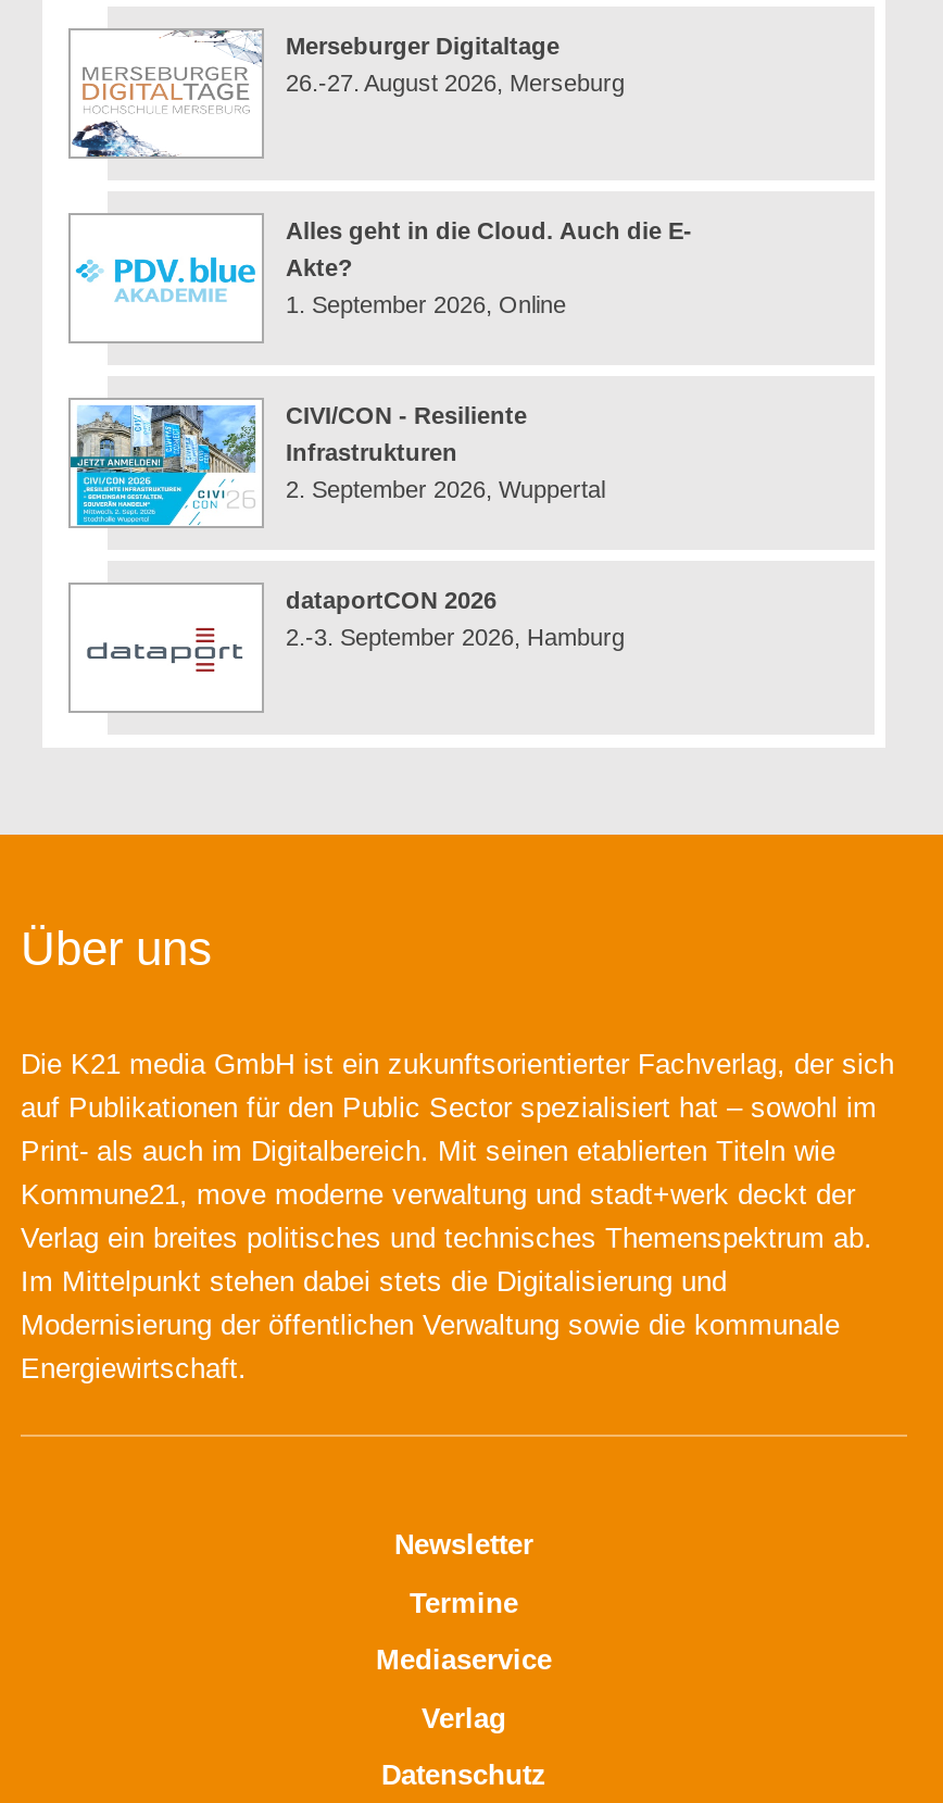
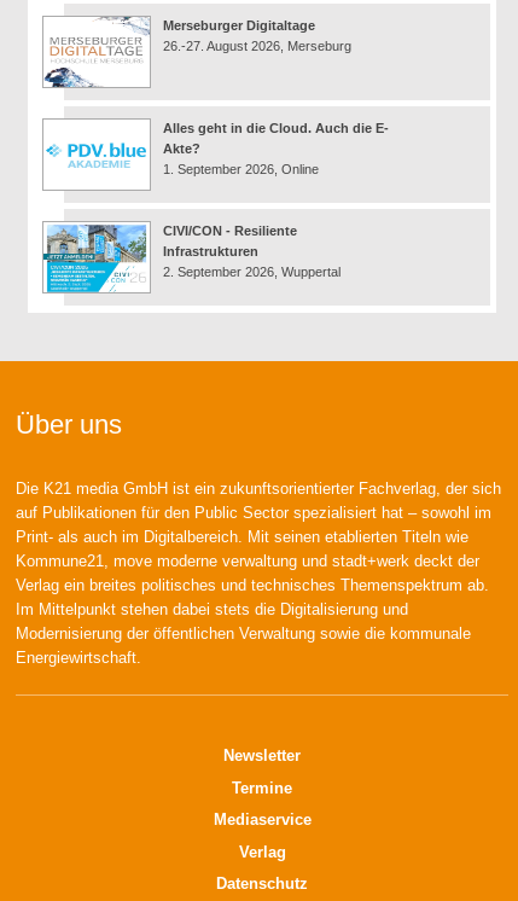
[71,588,625,711] [image] | dataportCON 2026 | 2.-3. September 2026, Hamburg -> none

